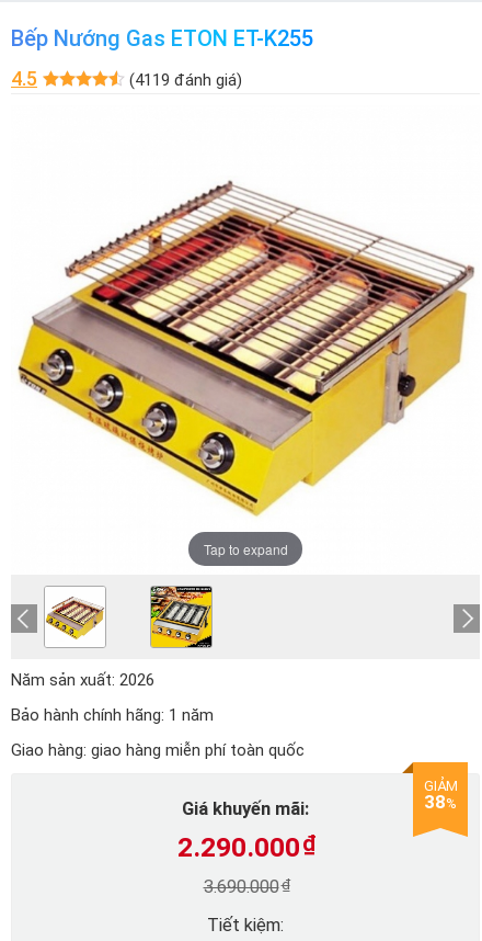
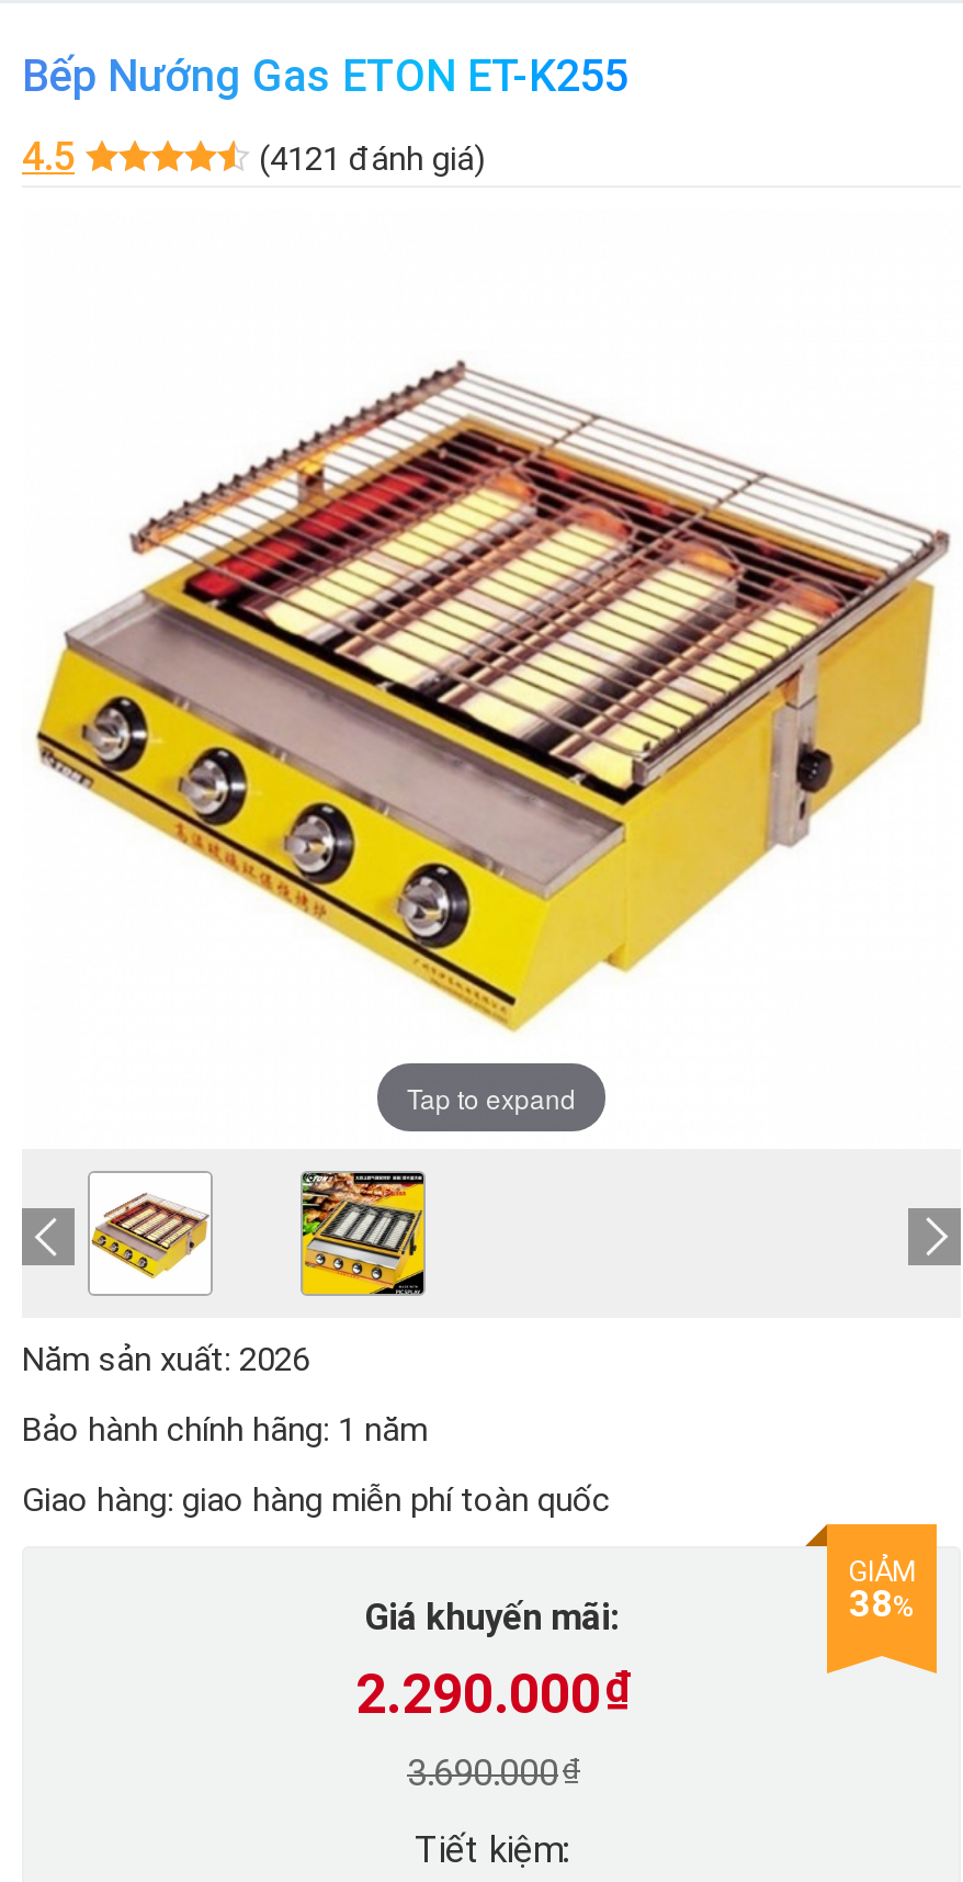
[125,70,242,90] (4119 đánh giá) -> [250,139,485,179] (4121 đánh giá)

